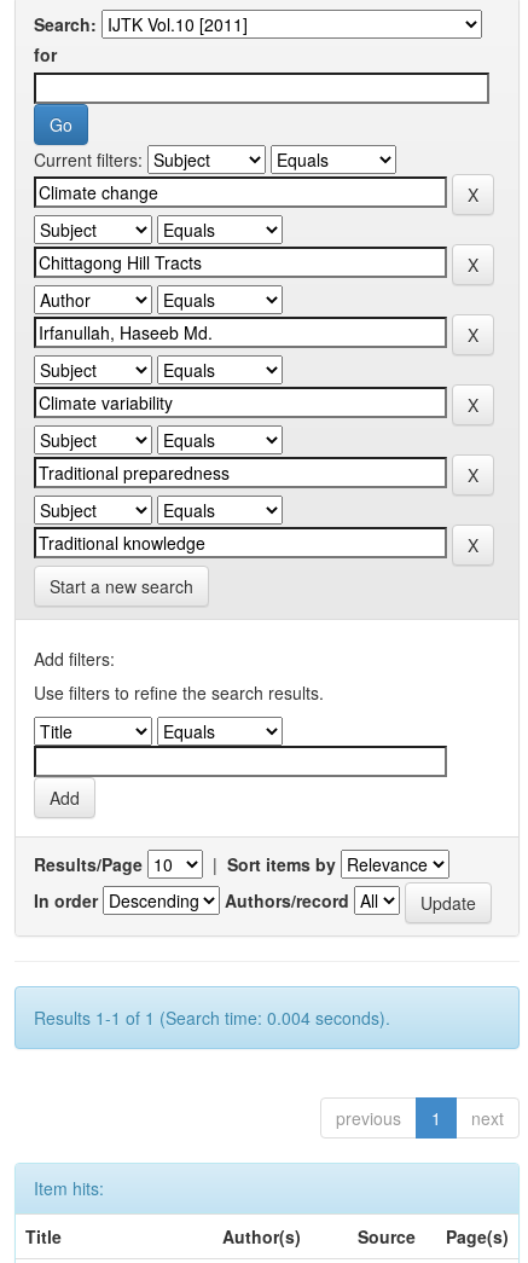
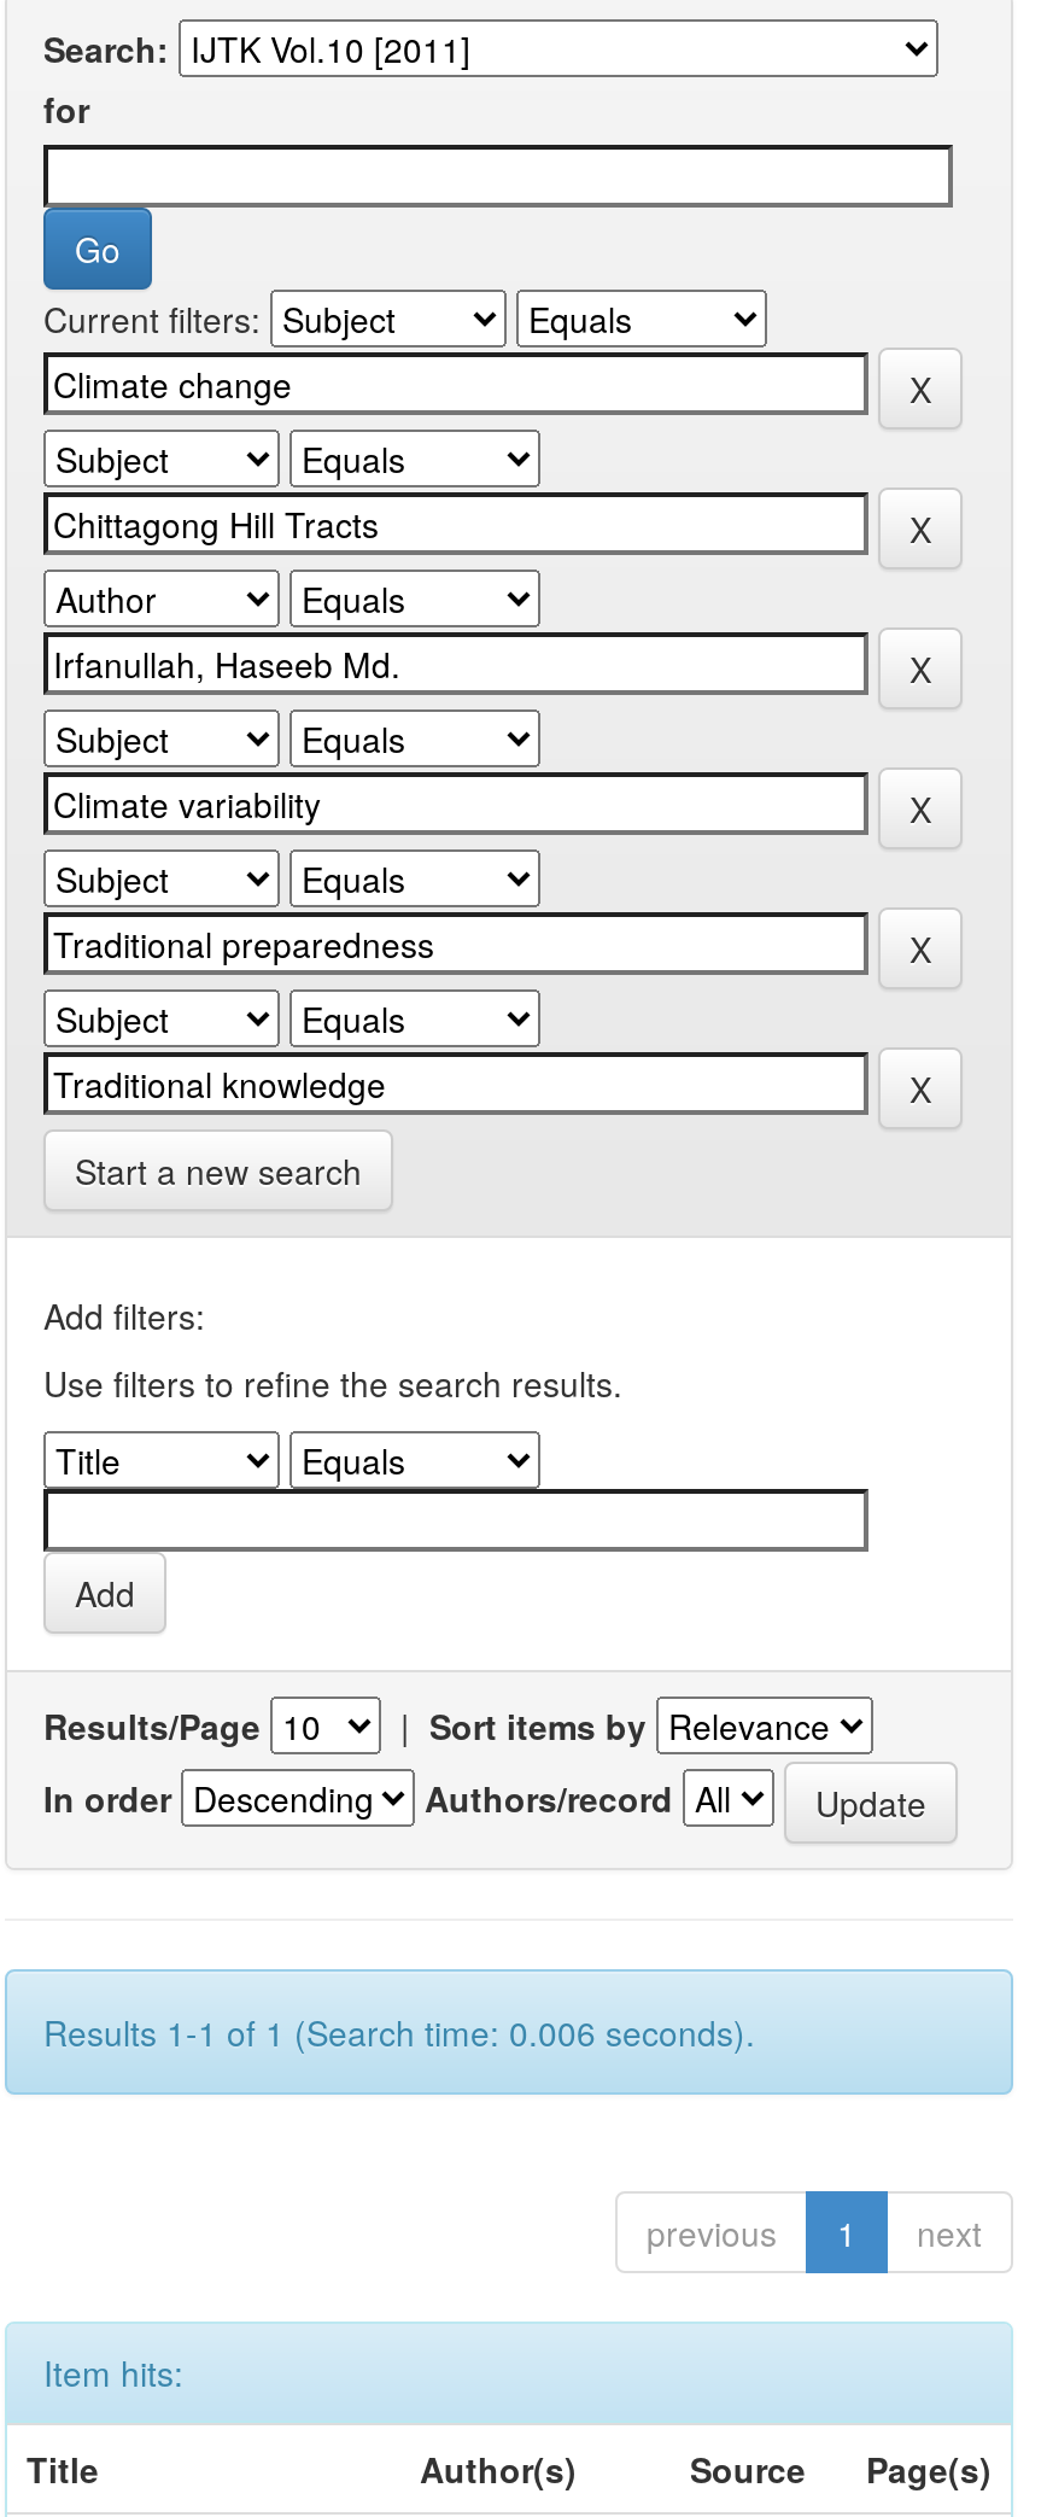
[34,1006,390,1030] Results 1-1 of 1 (Search time: 0.004 seconds). -> [43,2008,755,2056] Results 1-1 of 1 (Search time: 0.006 seconds).

